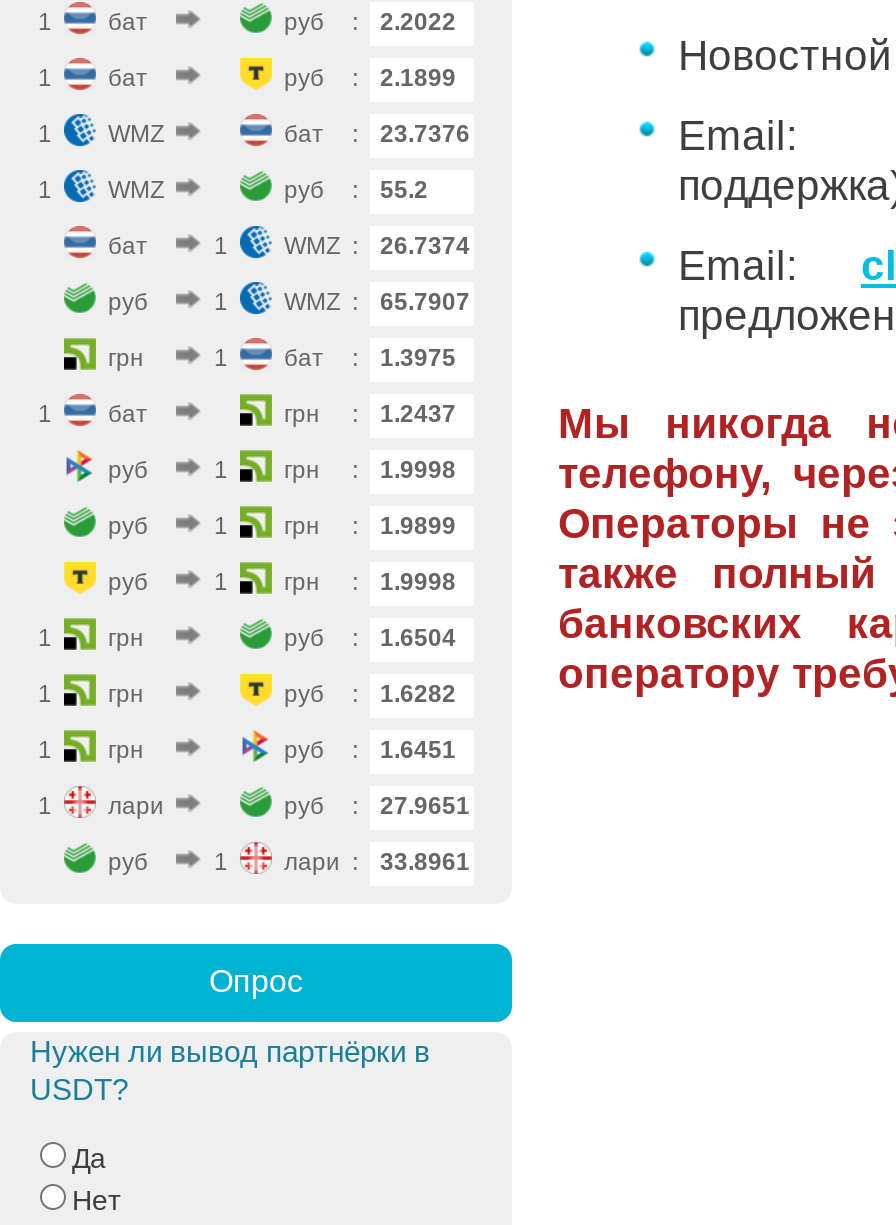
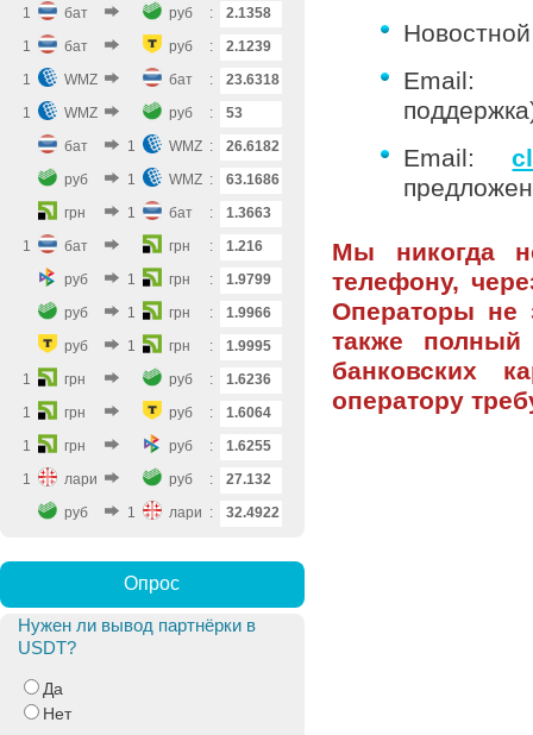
[380,8,456,36] 2.2022 -> [226,5,271,21] 2.1358
[380,64,456,92] 2.1899 -> [226,38,271,55] 2.1239
[380,120,470,148] 23.7376 -> [226,71,280,88] 23.6318
[380,176,428,204] 55.2 -> [226,105,243,121] 53
[214,232,470,260] 1 WMZ : 26.7374 -> [127,138,280,155] 1 WMZ : 26.6182
[214,288,470,316] 1 WMZ : 65.7907 -> [127,171,280,188] 1 WMZ : 63.1686
[380,344,456,372] 1.3975 -> [226,205,271,221] 1.3663
[380,400,456,428] 1.2437 -> [226,238,263,255] 1.216
[380,456,456,484] 1.9998 -> [226,271,271,288] 1.9799
[380,512,456,540] 1.9899 -> [226,304,271,321] 1.9966
[380,568,456,596] 1.9998 -> [226,338,271,354] 1.9995
[380,624,456,652] 1.6504 -> [226,371,271,388] 1.6236
[380,680,456,708] 1.6282 -> [226,404,271,421] 1.6064
[380,736,456,764] 1.6451 -> [226,438,271,454] 1.6255
[380,792,470,820] 27.9651 -> [226,471,271,488] 27.132
[214,848,470,876] 1 лари : 33.8961 -> [127,504,280,521] 1 лари : 32.4922

